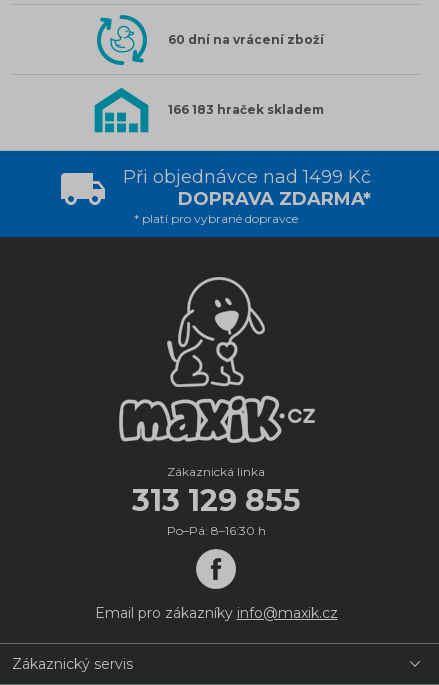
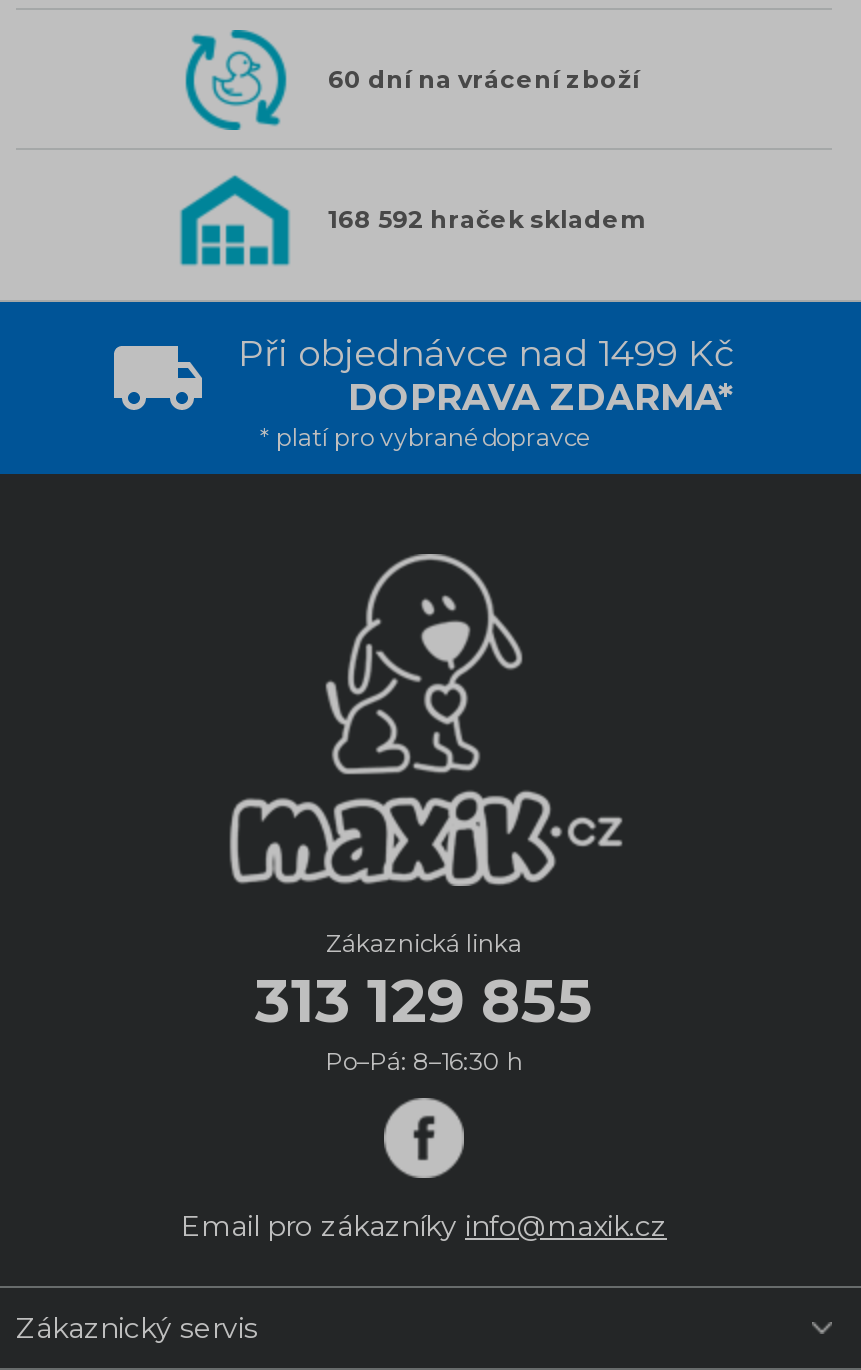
[168,102,324,117] 166 183 hraček skladem -> [328,203,644,233] 168 592 hraček skladem

